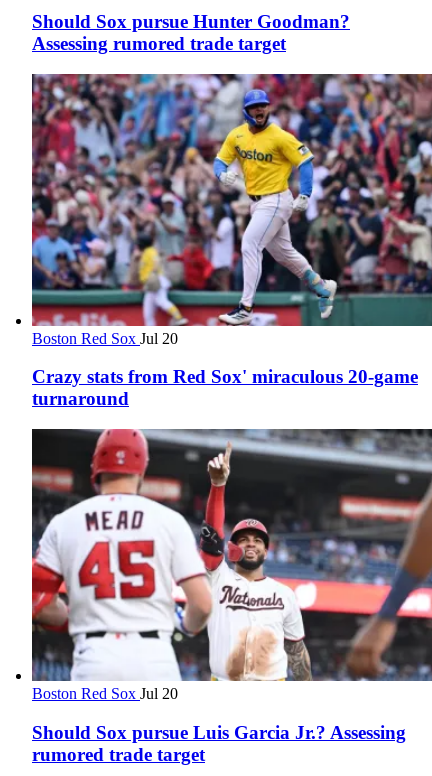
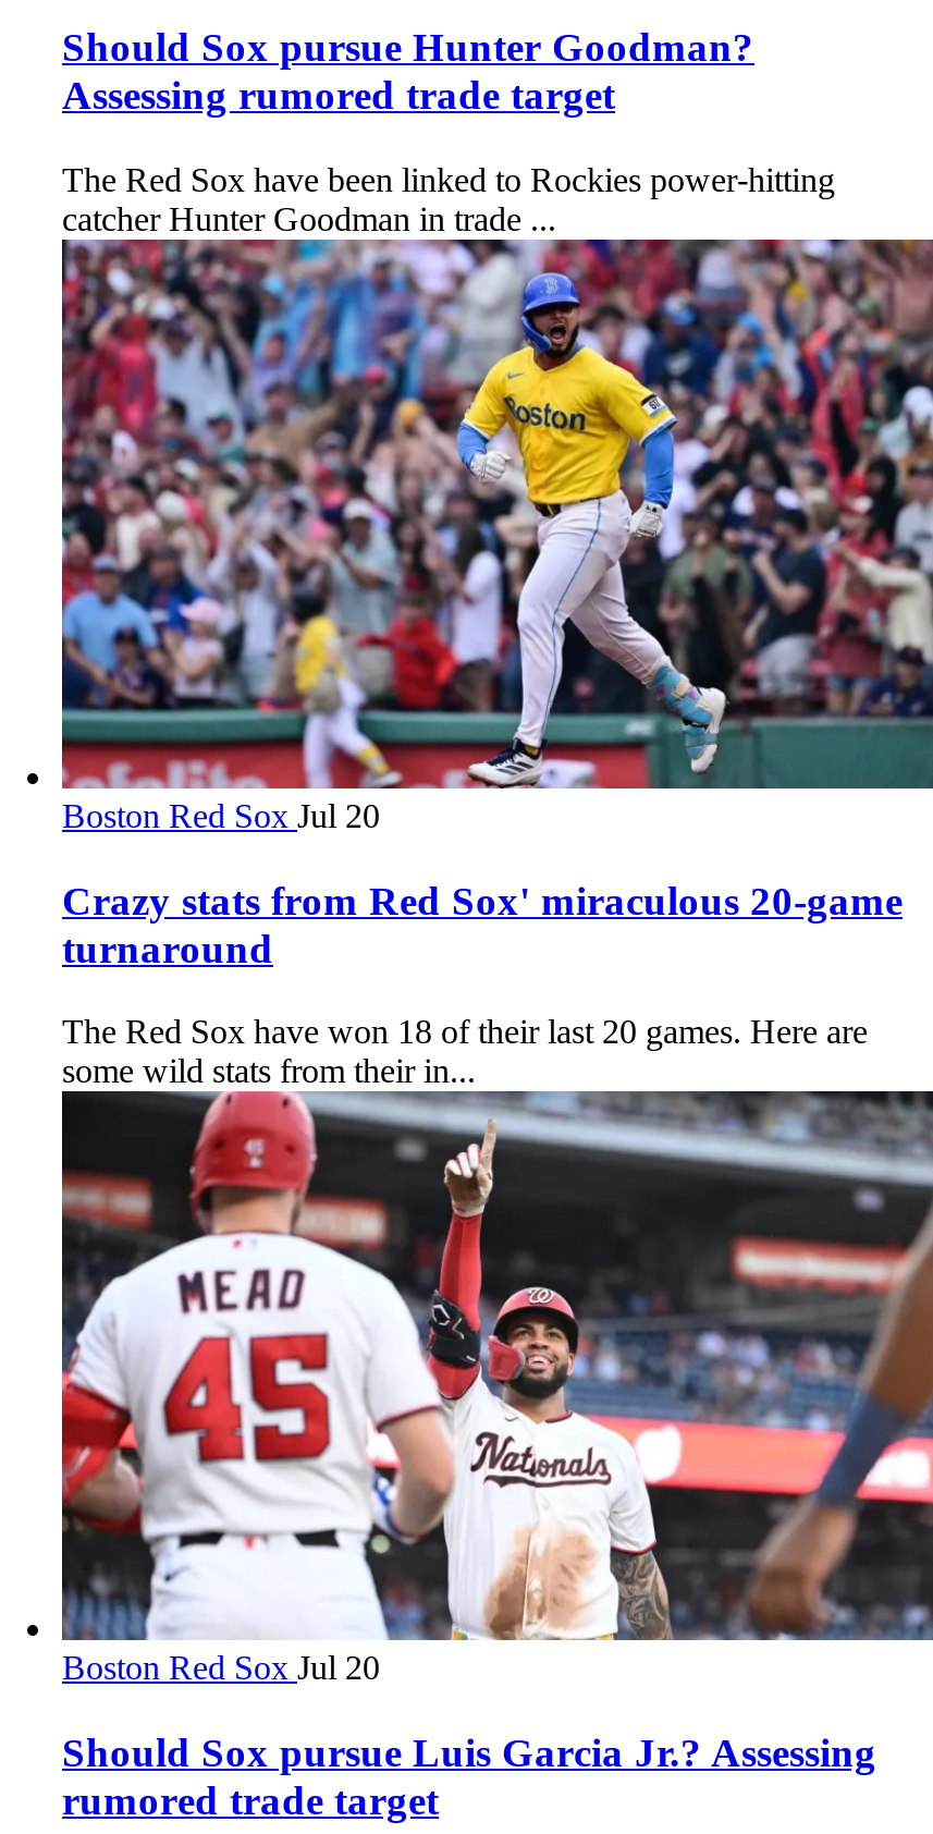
none -> [62,162,835,238] The Red Sox have been linked to Rockies power-hitting | catcher Hunter Goodman in trade ...
none -> [62,1014,868,1090] The Red Sox have won 18 of their last 20 games. Here are | some wild stats from their in...

